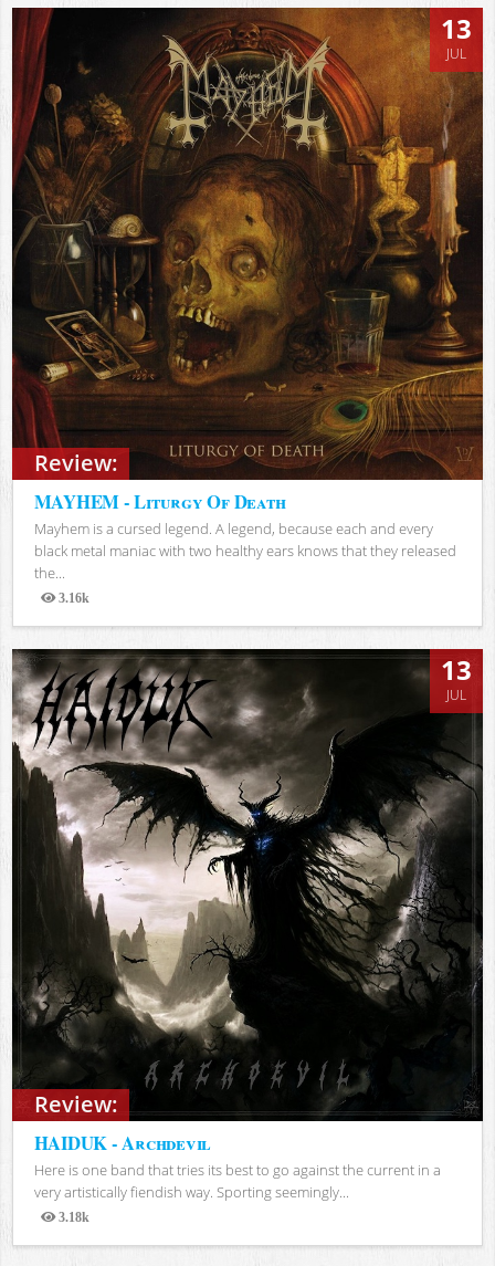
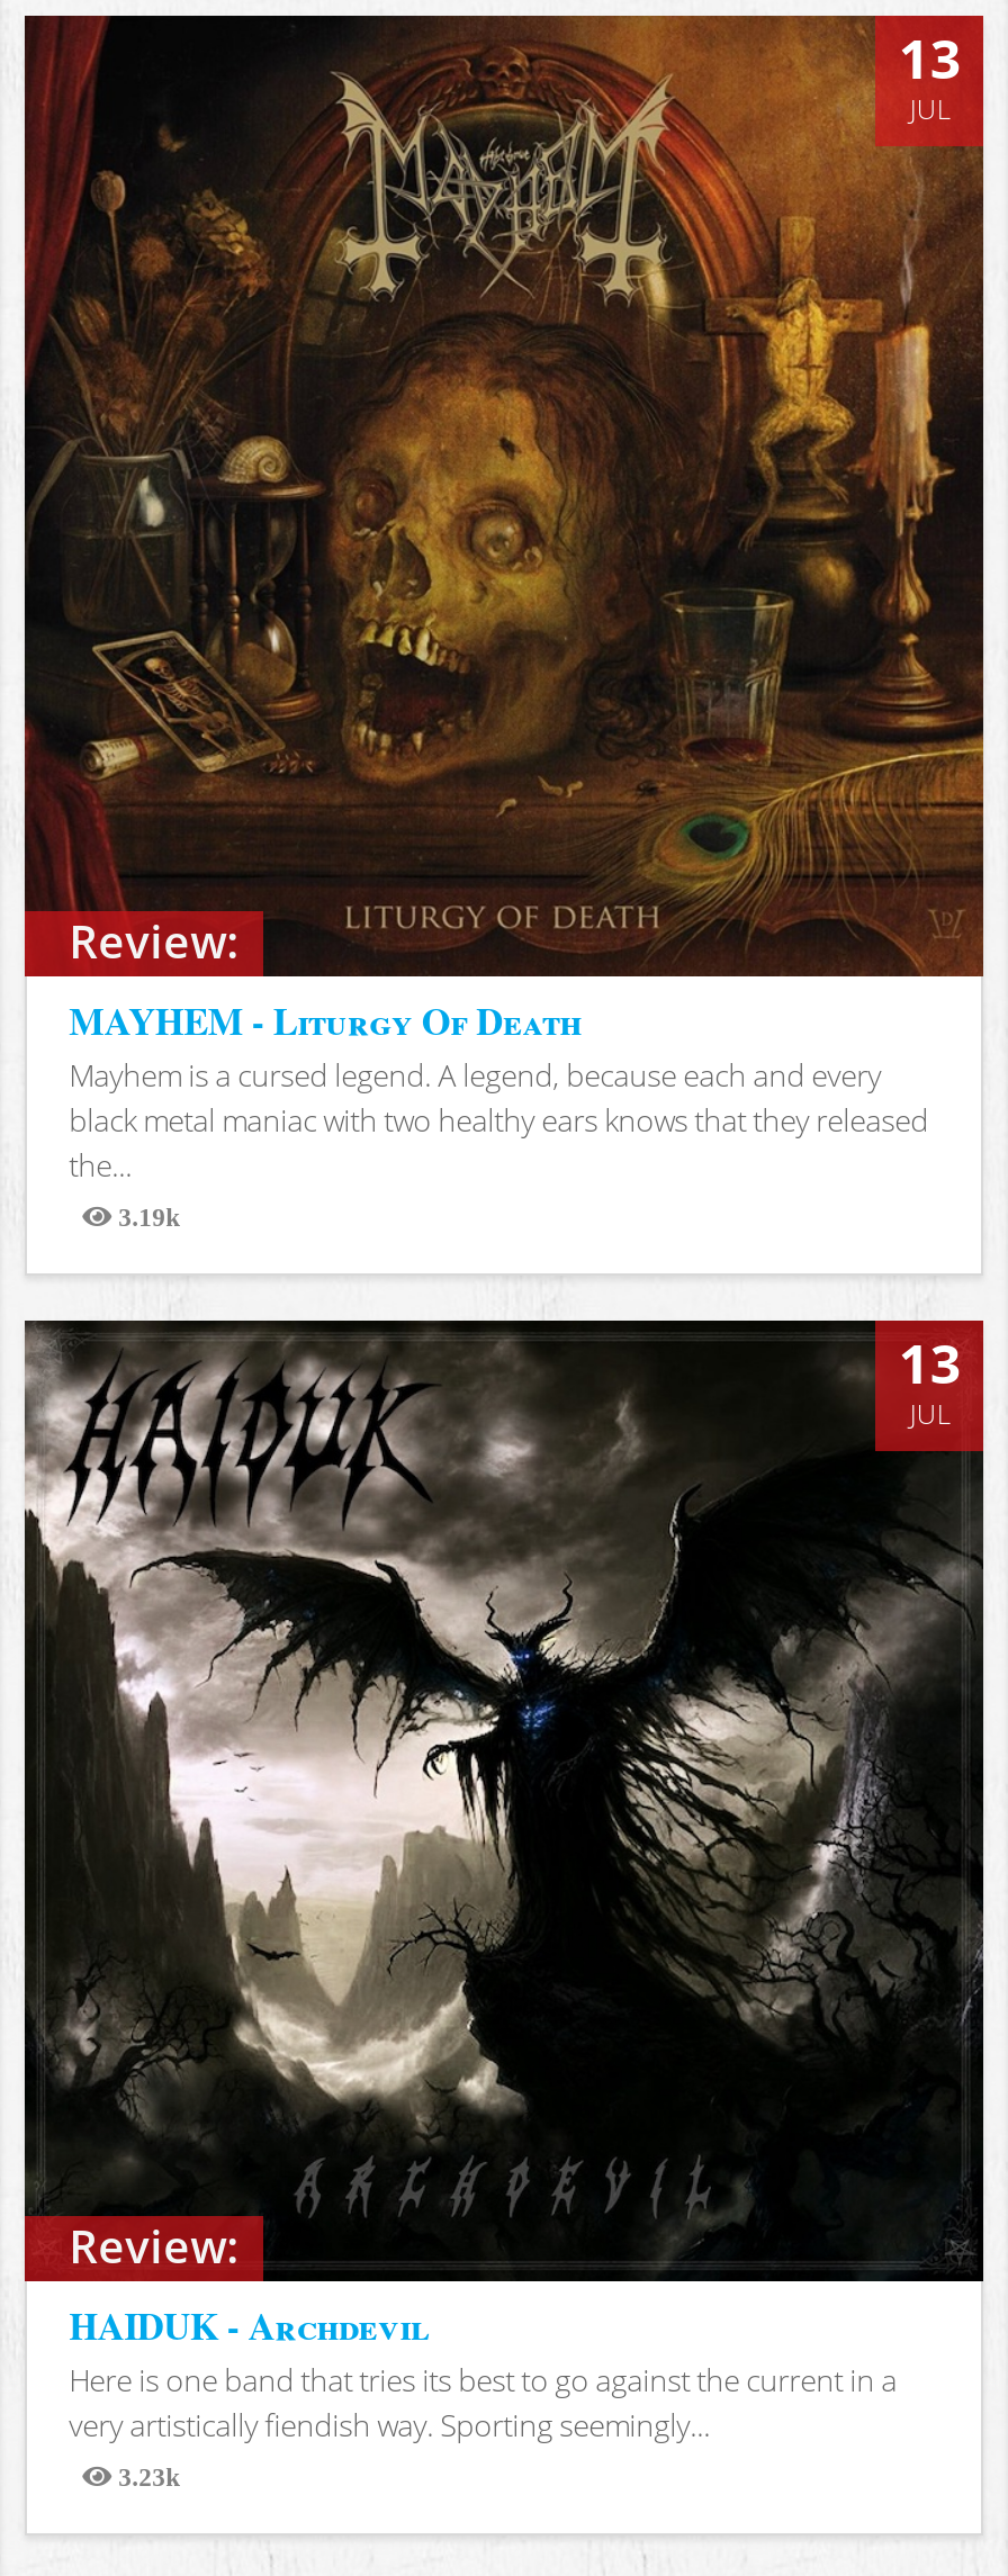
[55,592,89,604] 3.16k -> [112,1204,182,1229] 3.19k
[55,1211,89,1223] 3.18k -> [112,2464,182,2489] 3.23k

